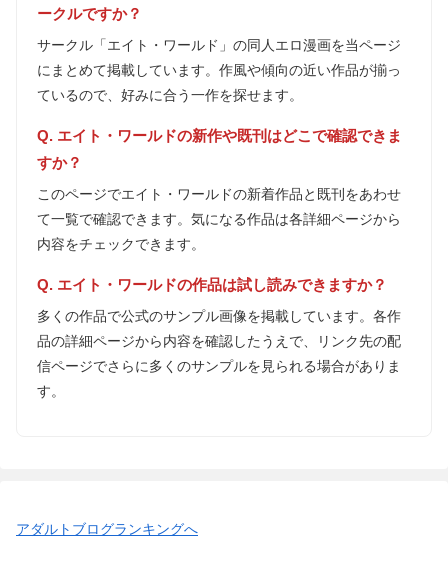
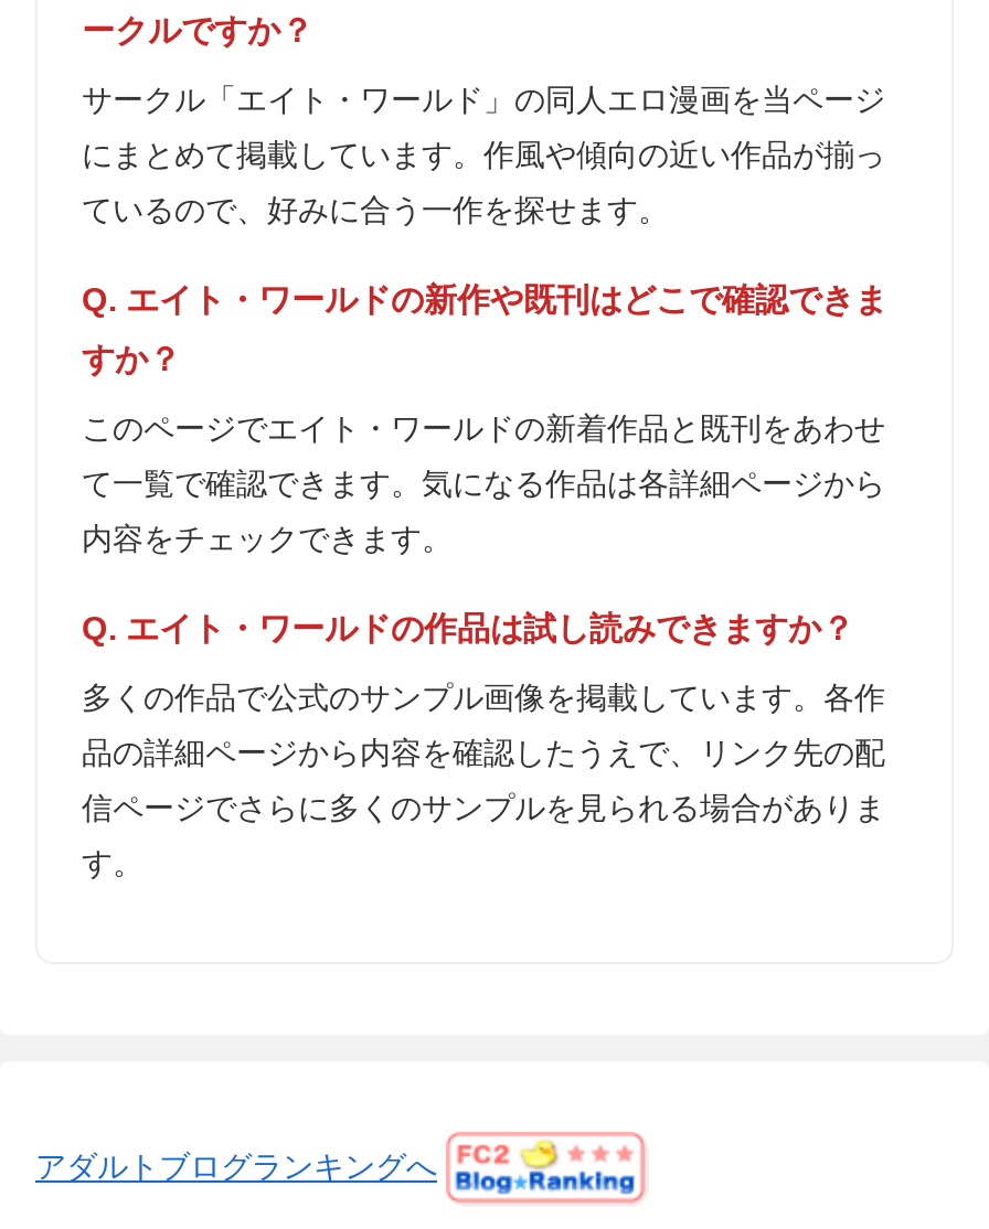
none -> [444,1130,649,1207] [image]

